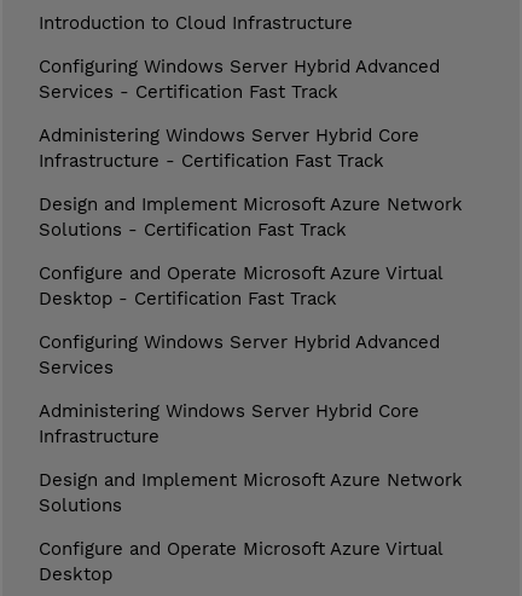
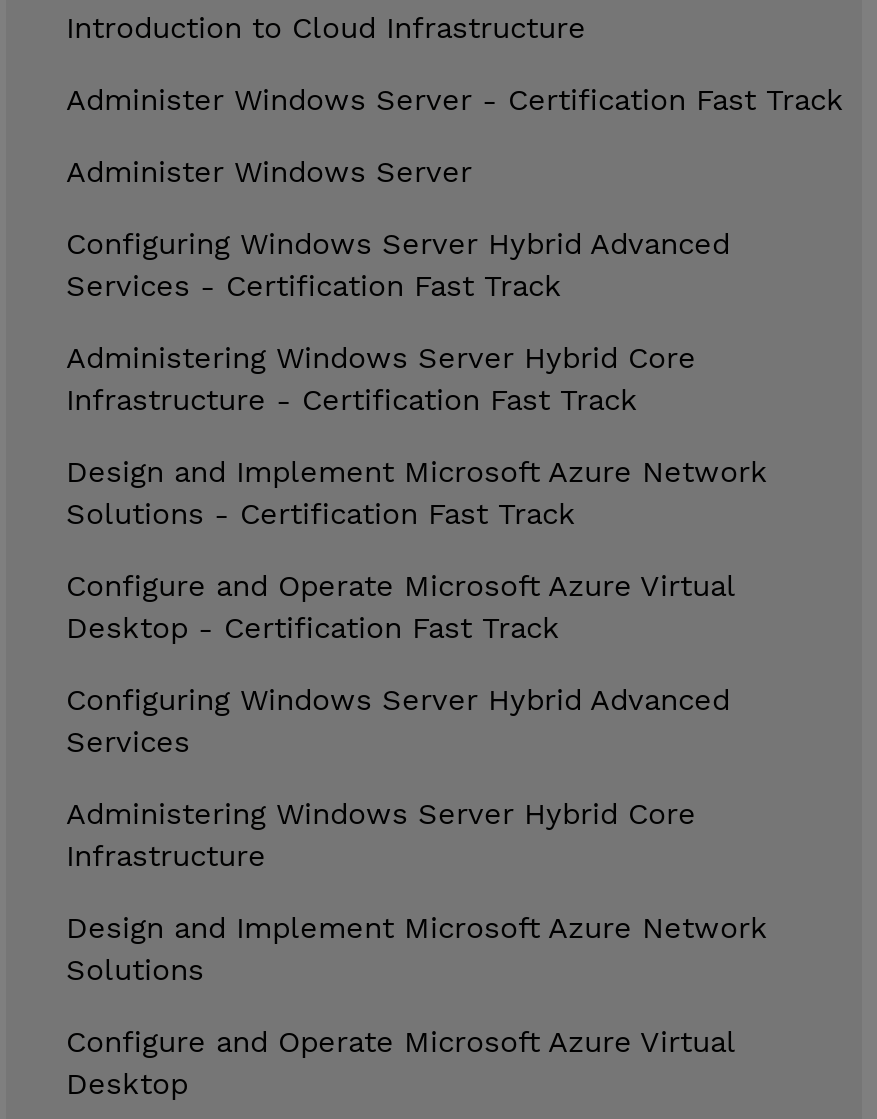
none -> [66,82,844,190] Administer Windows Server - Certification Fast Track | Administer Windows Server

